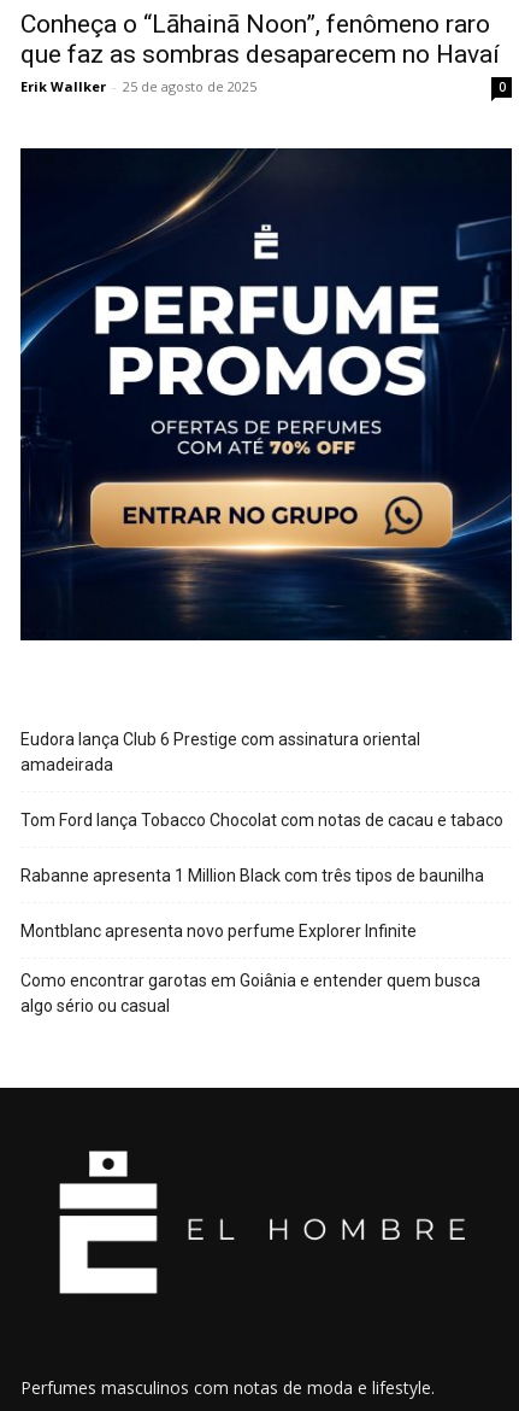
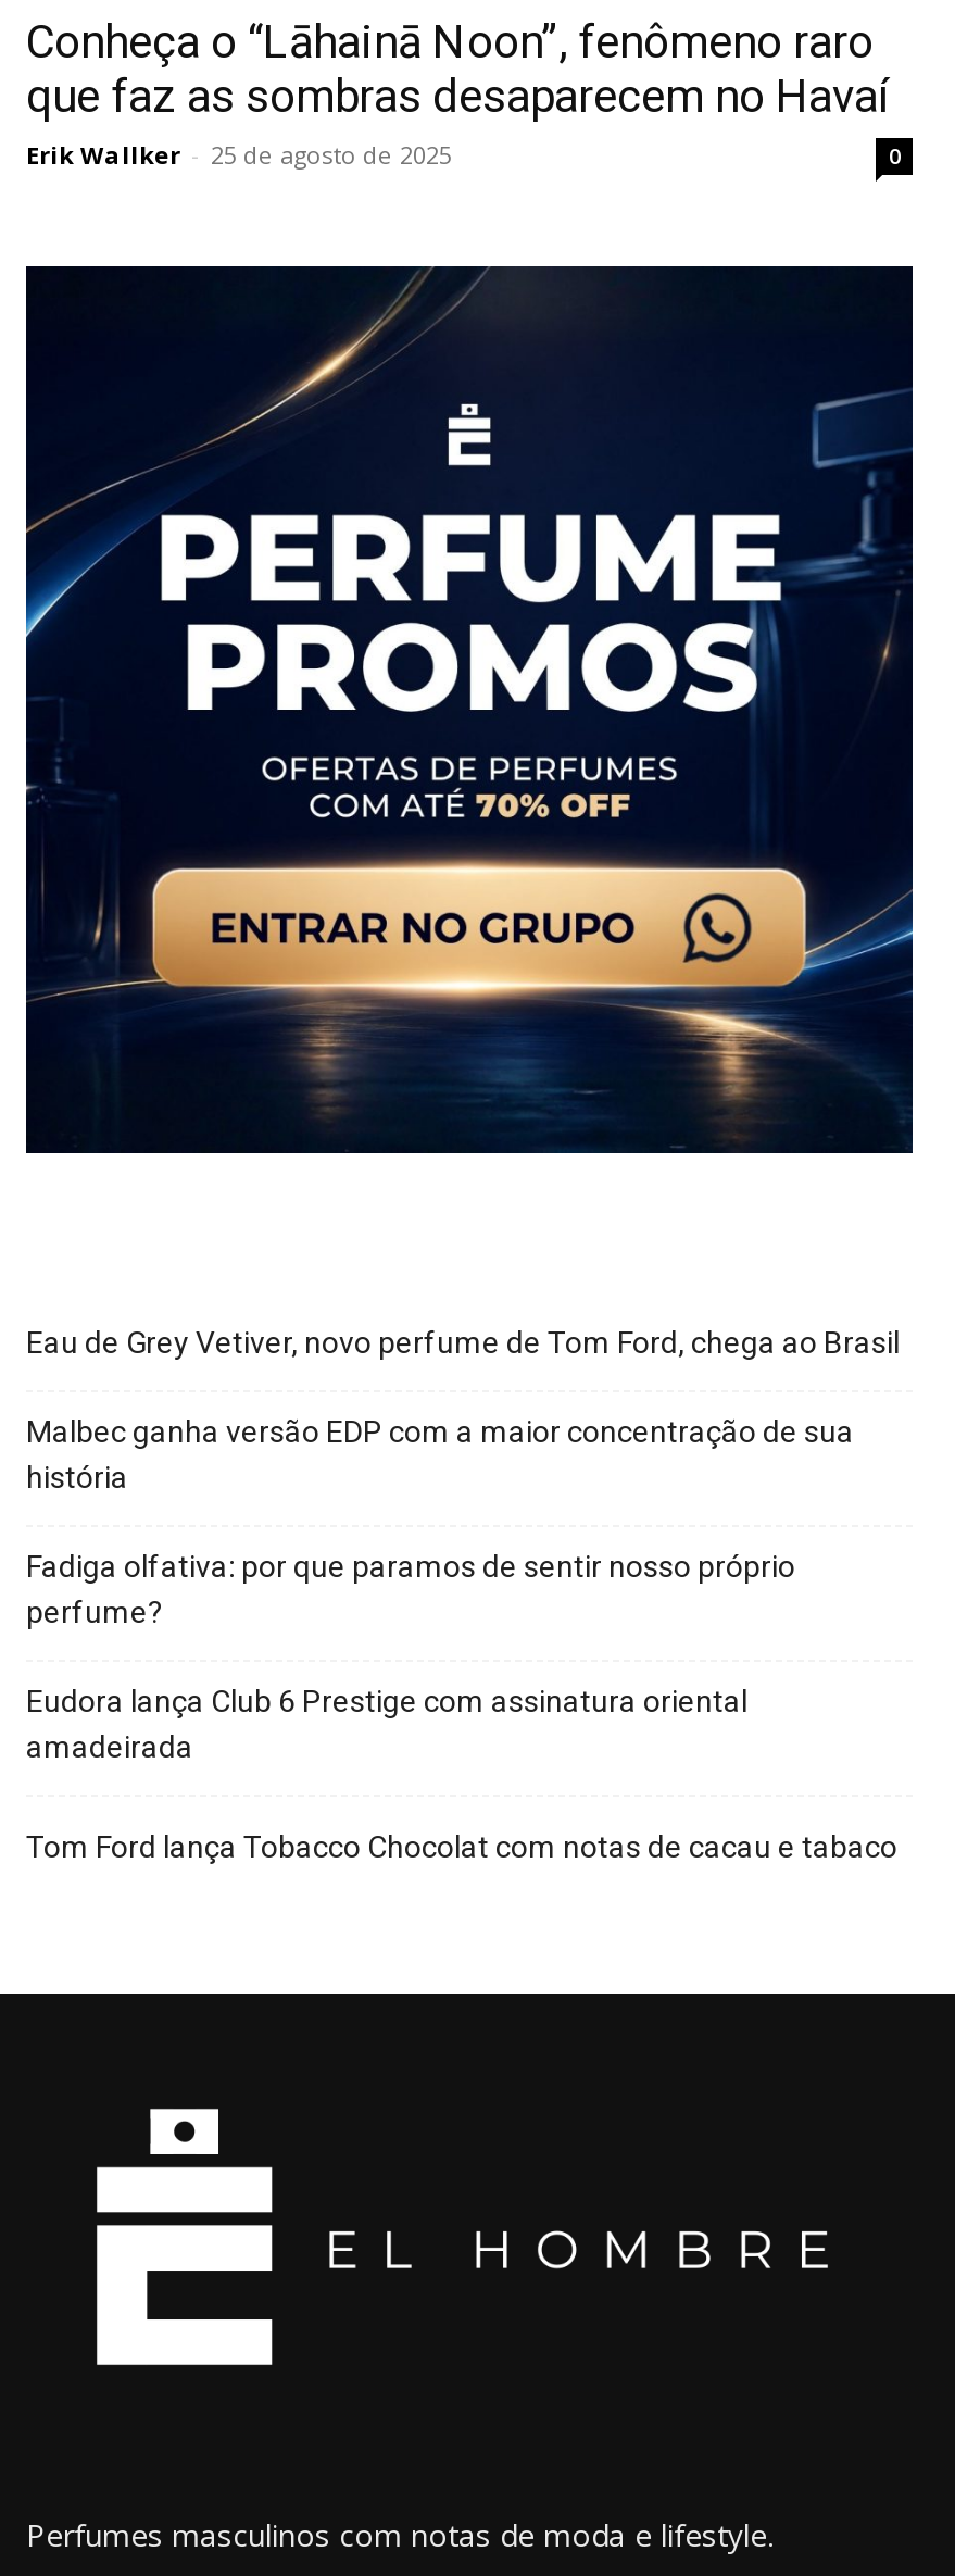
none -> [26,1325,900,1629] Eau de Grey Vetiver, novo perfume de Tom Ford, chega ao Brasil | Malbec ganha versão EDP com a maior concentração de sua | história | Fadiga olfativa: por que paramos de sentir nosso próprio | perfume?
moved [20,729,503,829] -> [26,1683,897,1864]: Eudora lança Club 6 Prestige com assinatura oriental | amadeirada | Tom Ford lança Tobacco Chocolat com notas de cacau e tabaco
[20,866,484,1015] Rabanne apresenta 1 Million Black com três tipos de baunilha | Montblanc apresenta novo perfume Explorer Infinite | Como encontrar garotas em Goiânia e entender quem busca | algo sério ou casual -> none

